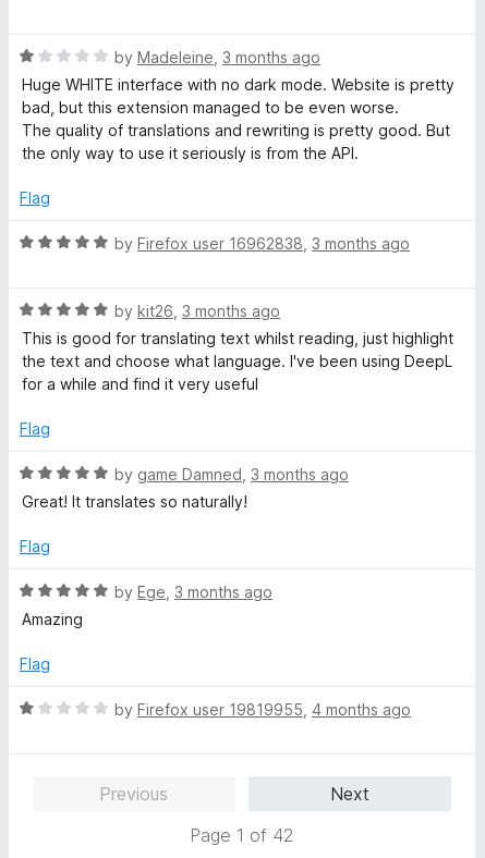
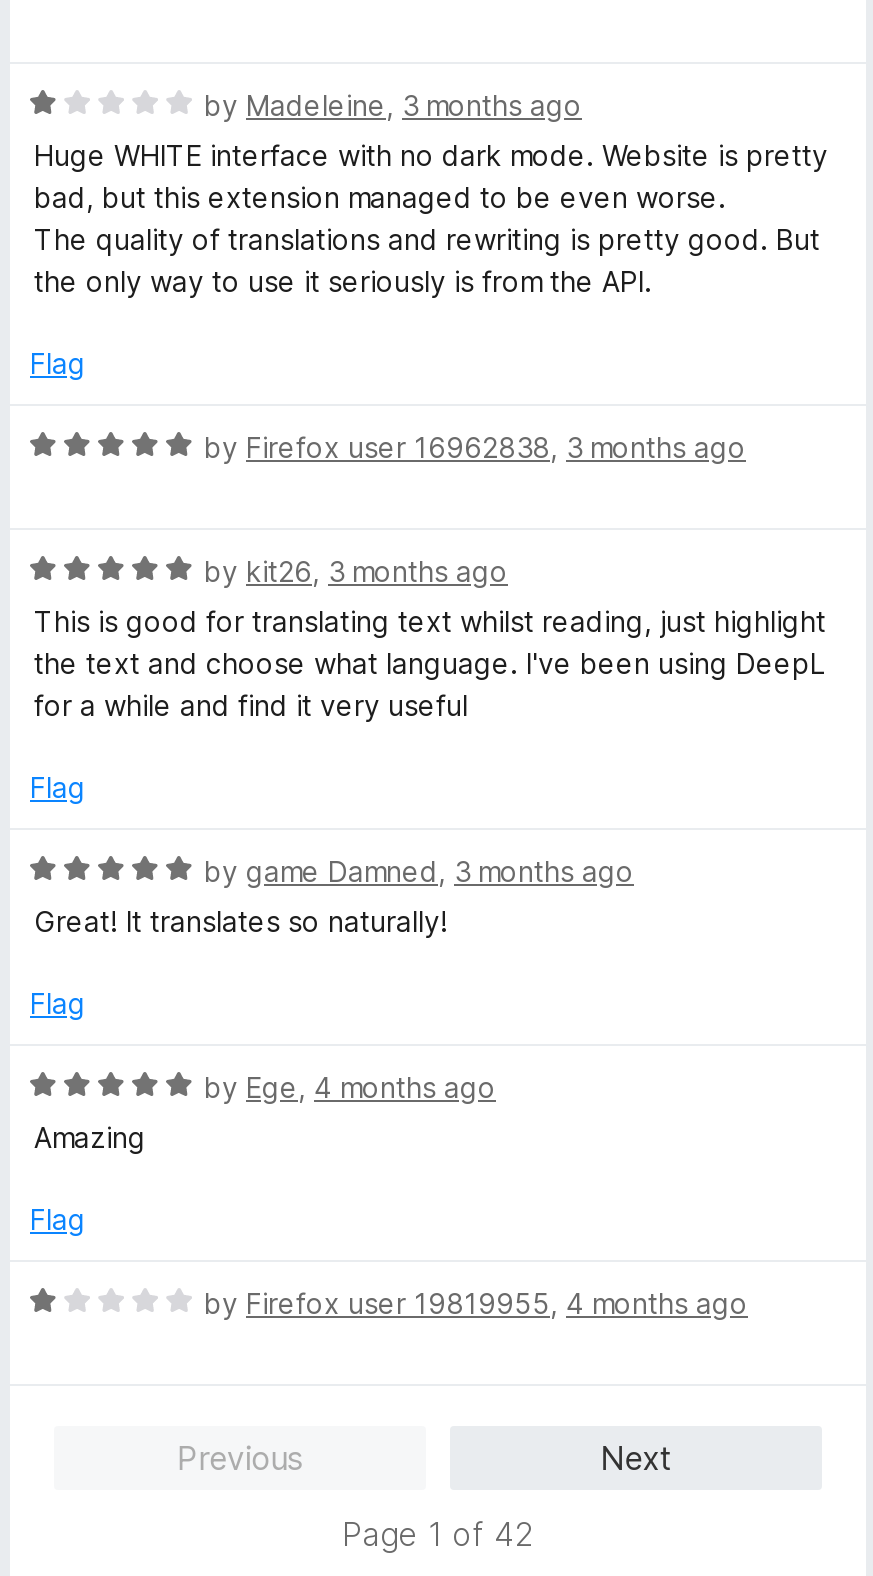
[114,583,272,601] by Ege, 3 months ago -> [204,1070,496,1104] by Ege, 4 months ago

